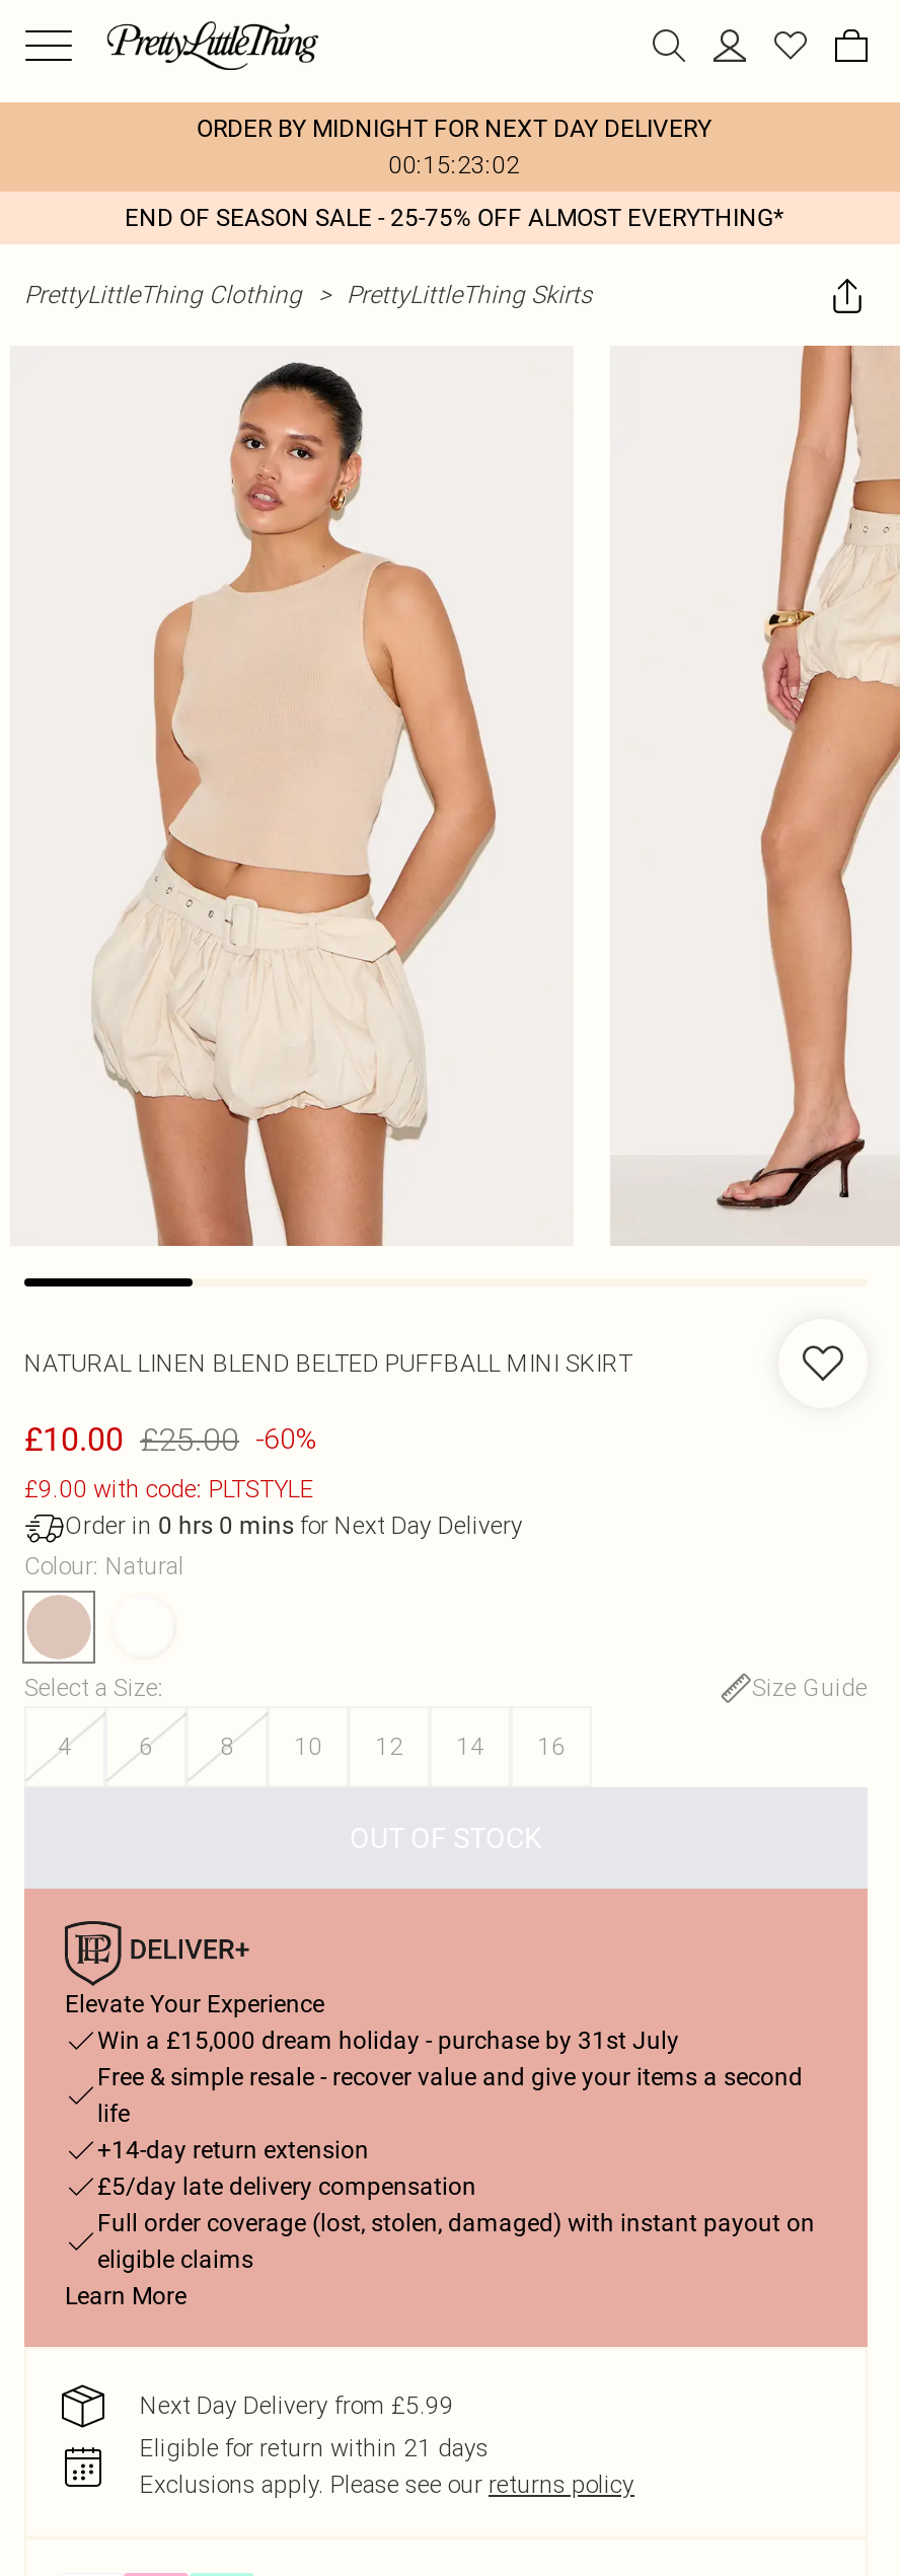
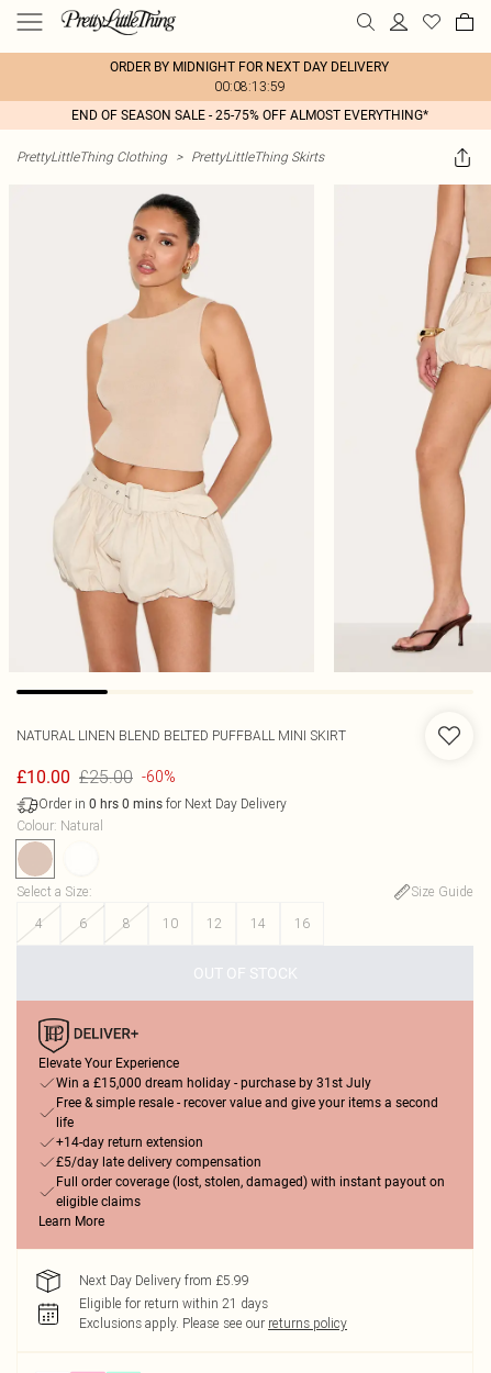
[388,149,520,179] 00:15:23:02 -> [214,78,285,94] 00:08:13:59
[24,1473,314,1503] £9.00 with code: PLTSTYLE -> none

